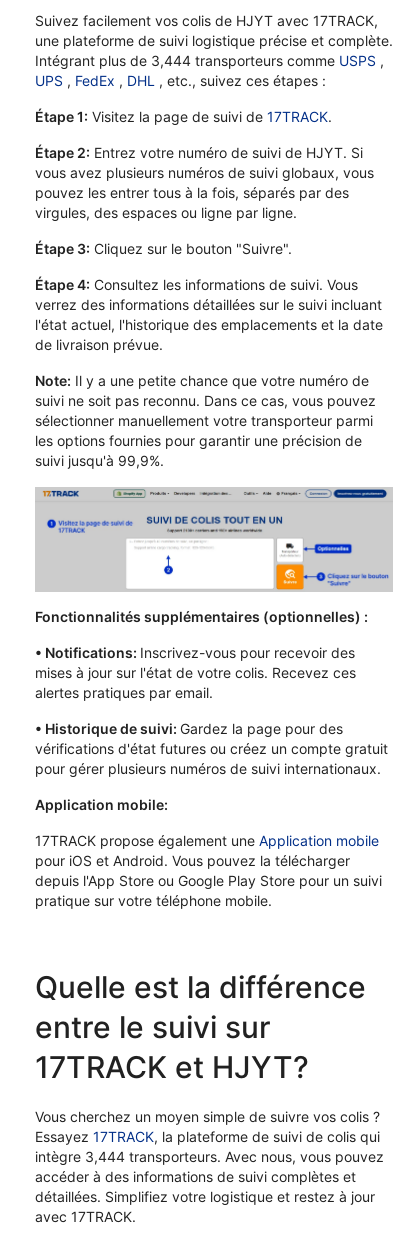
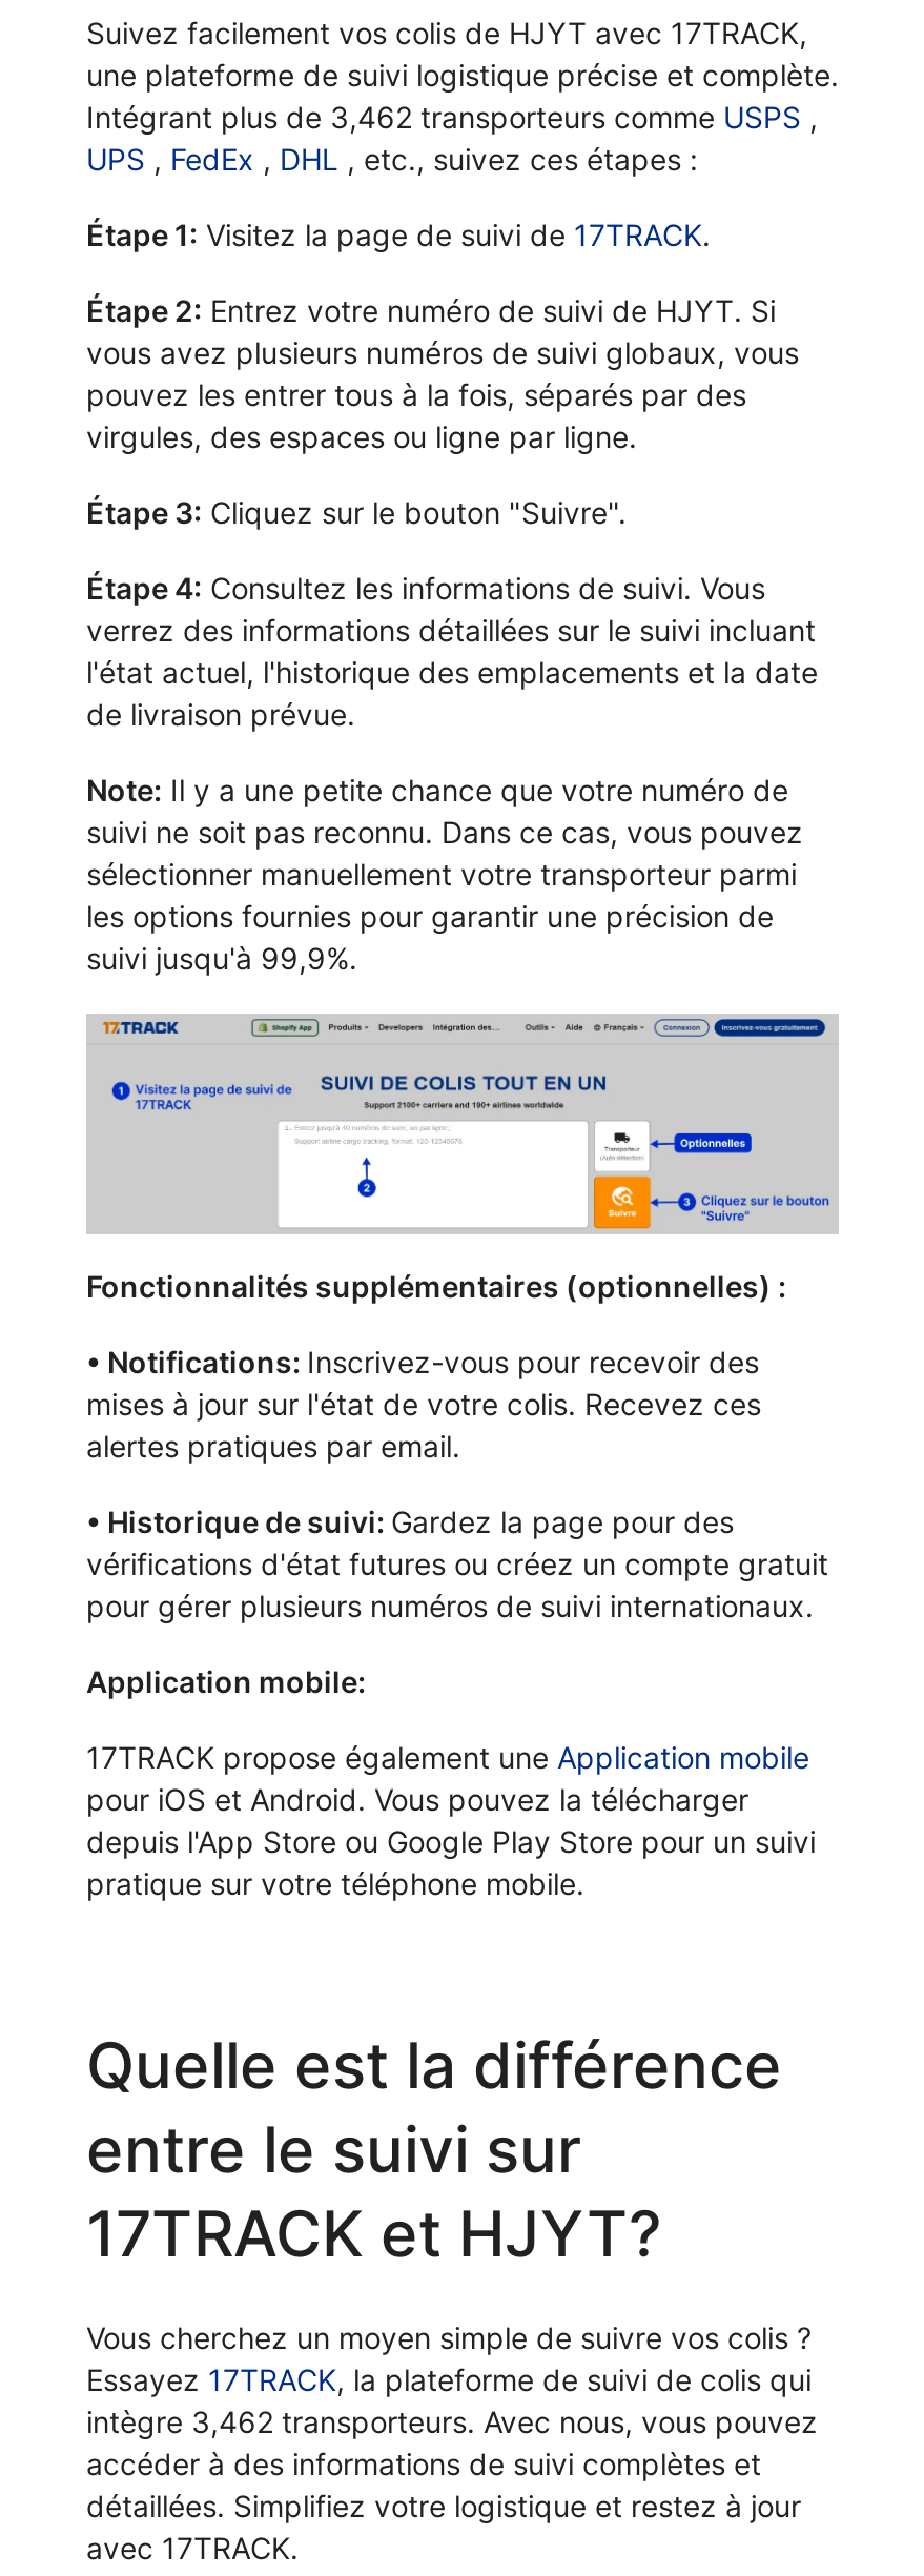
[35,52,384,69] Intégrant plus de 3,444 transporteurs comme USPS, -> [86,99,818,135] Intégrant plus de 3,462 transporteurs comme USPS,
[35,1148,384,1165] intègre 3,444 transporteurs. Avec nous, vous pouvez -> [86,2403,818,2439] intègre 3,462 transporteurs. Avec nous, vous pouvez

